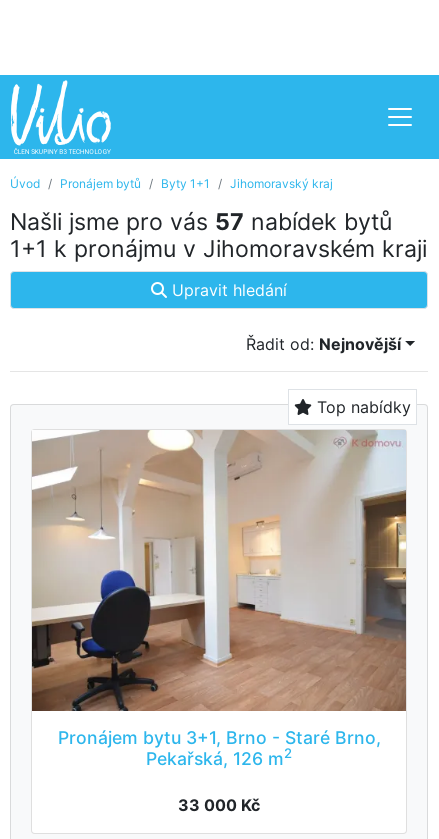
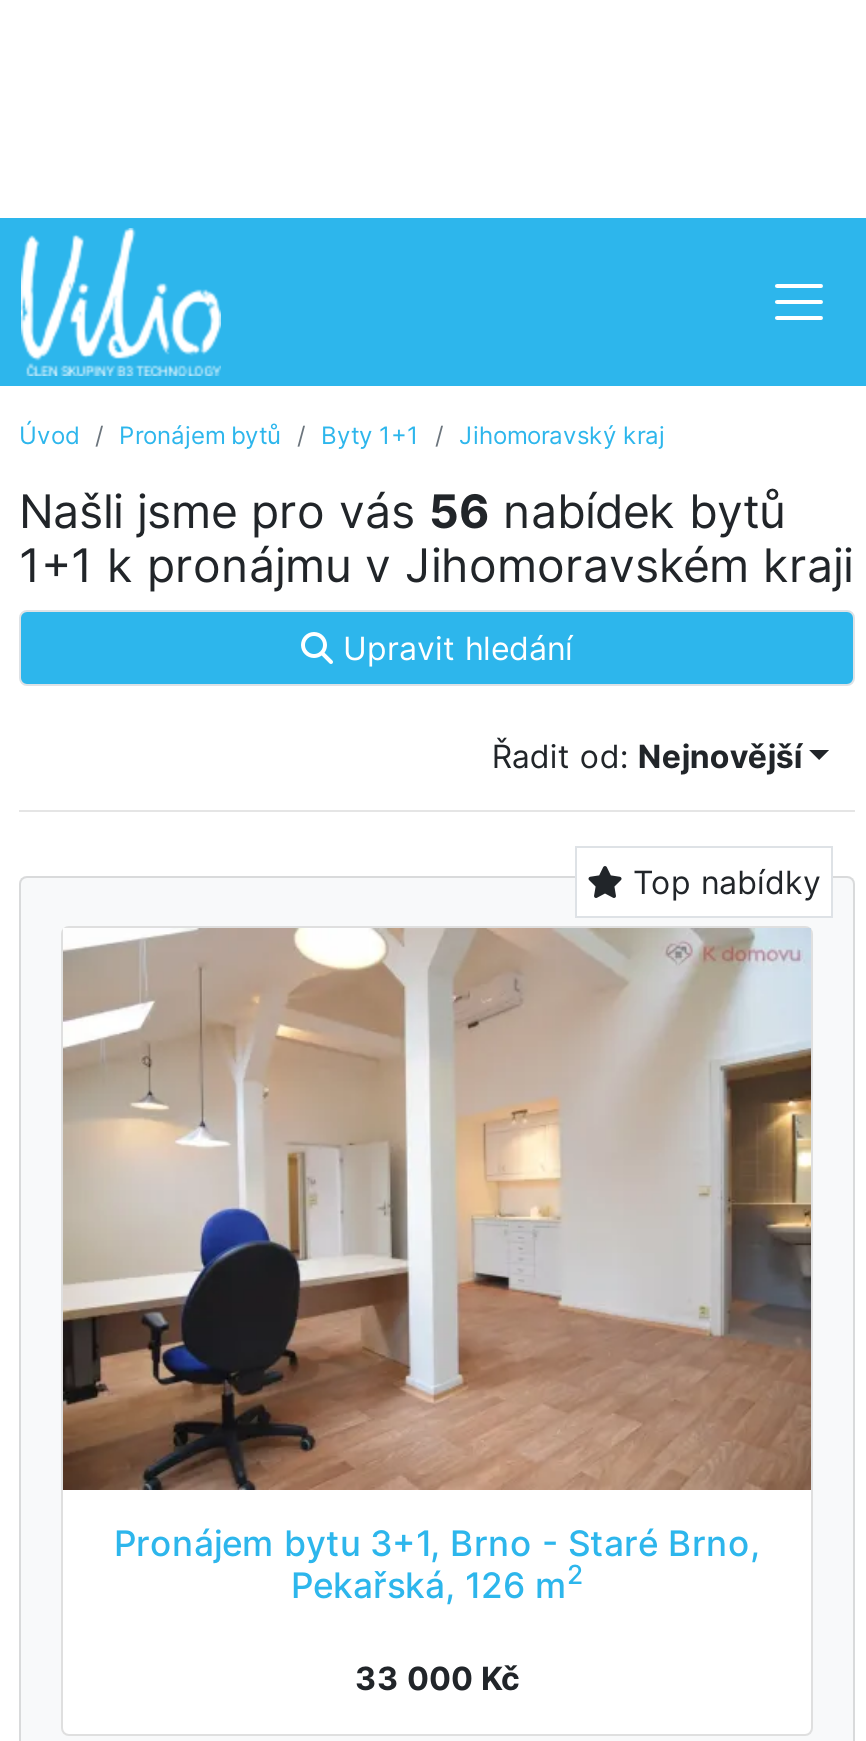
[10,208,392,236] Našli jsme pro vás 57 nabídek bytů -> [19,484,785,540] Našli jsme pro vás 56 nabídek bytů

